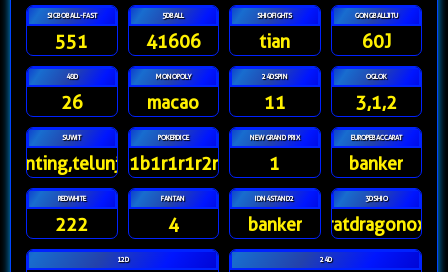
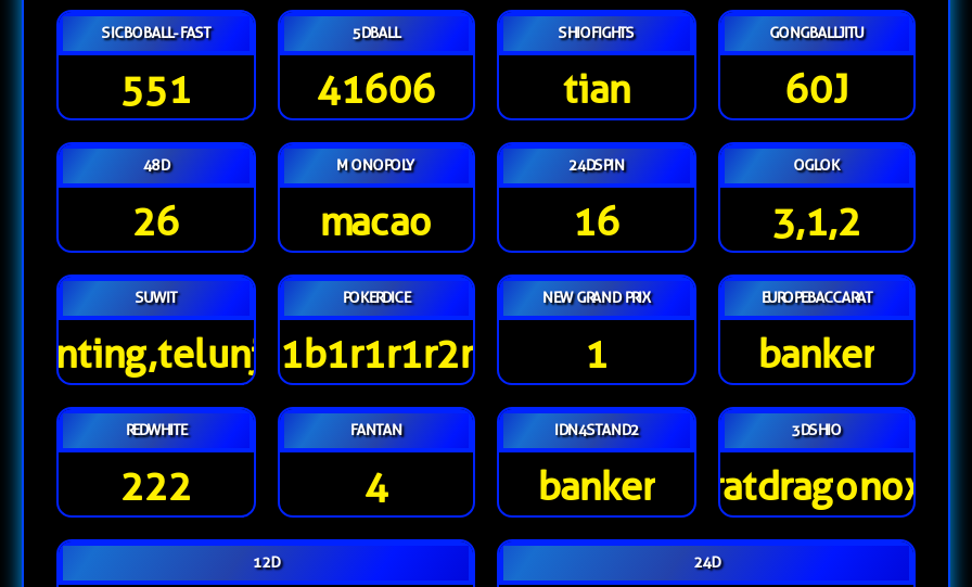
[264,92,286,113] 11 -> [572,200,620,245] 16

